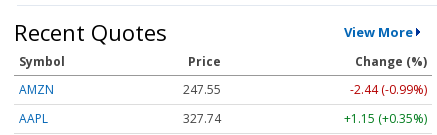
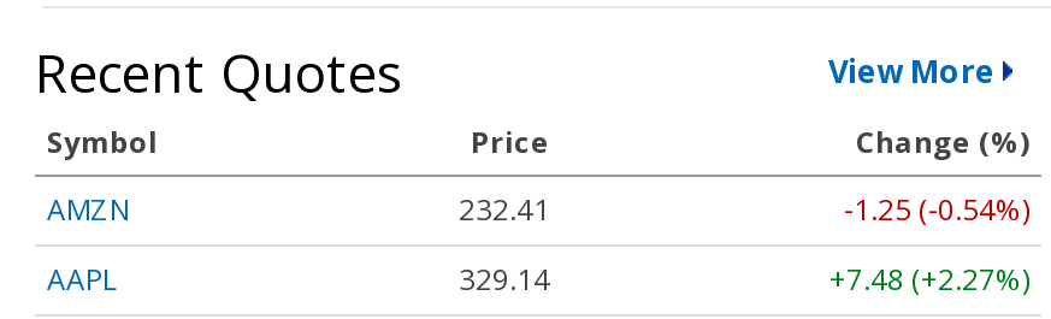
[183,81,221,98] 247.55 -> [459,190,550,231] 232.41
[350,81,427,98] -2.44 (-0.99%) -> [844,190,1029,231] -1.25 (-0.54%)
[183,110,221,127] 327.74 -> [459,260,550,300] 329.14
[344,110,427,127] +1.15 (+0.35%) -> [829,260,1029,300] +7.48 (+2.27%)

